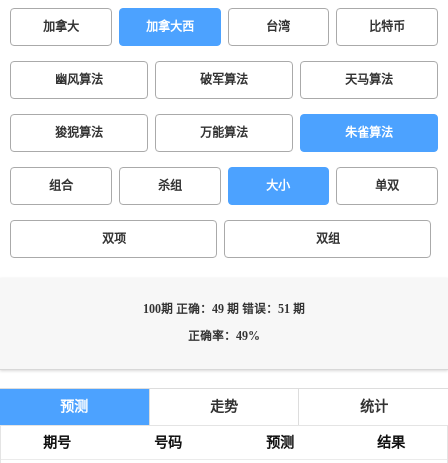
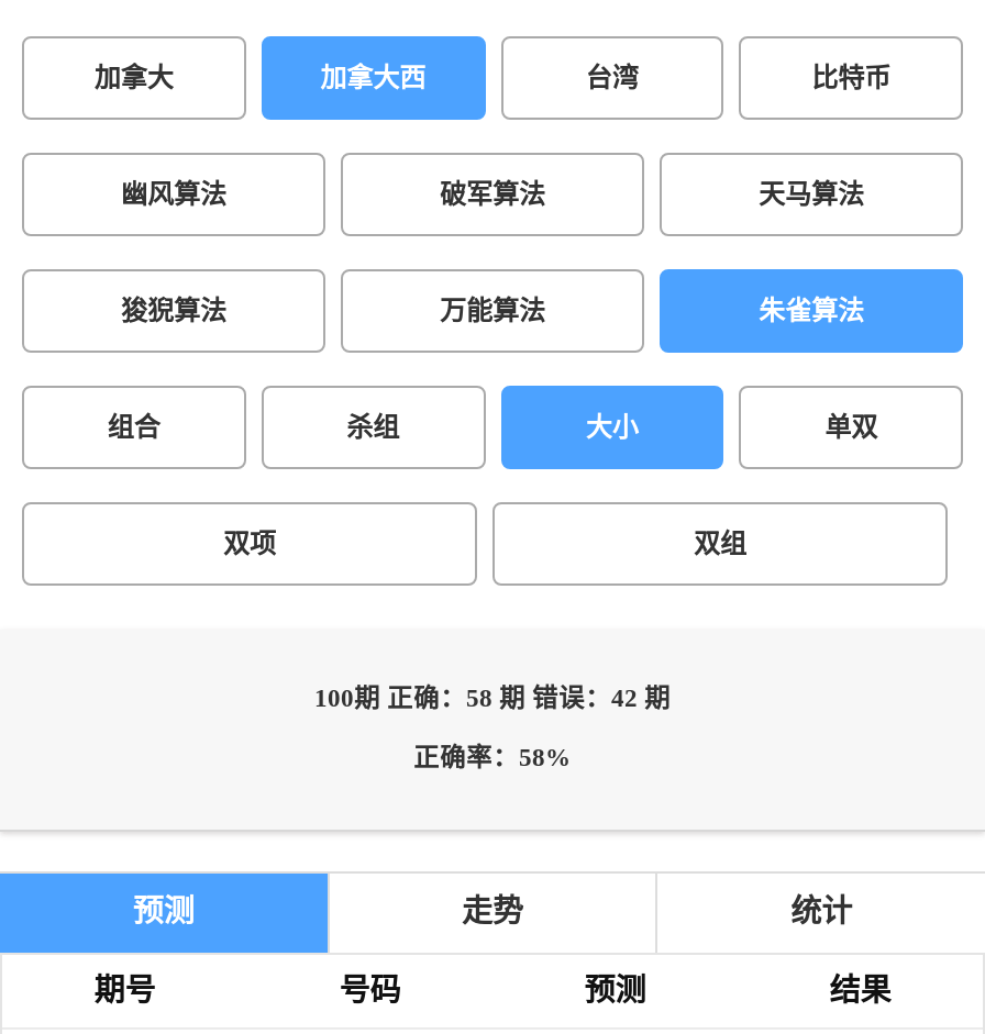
[143,303,305,316] 100期 正确：49 期 错误：51 期 -> [314,685,671,713] 100期 正确：58 期 错误：42 期
[188,330,260,343] 正确率：49% -> [413,744,572,772] 正确率：58%

